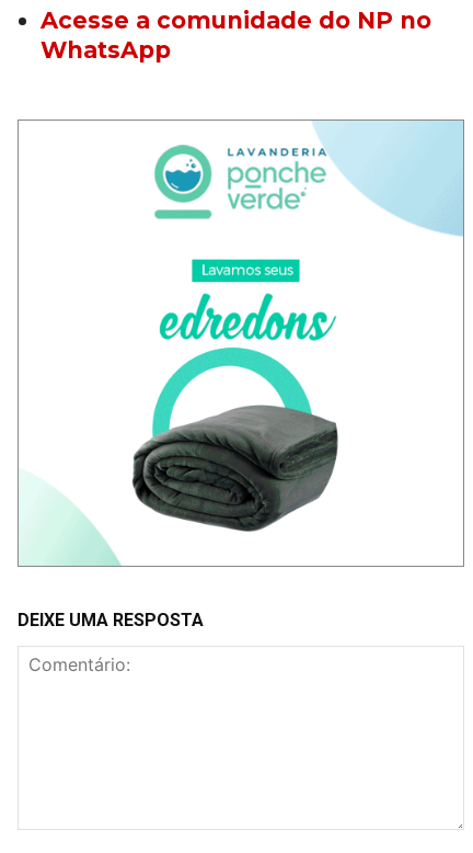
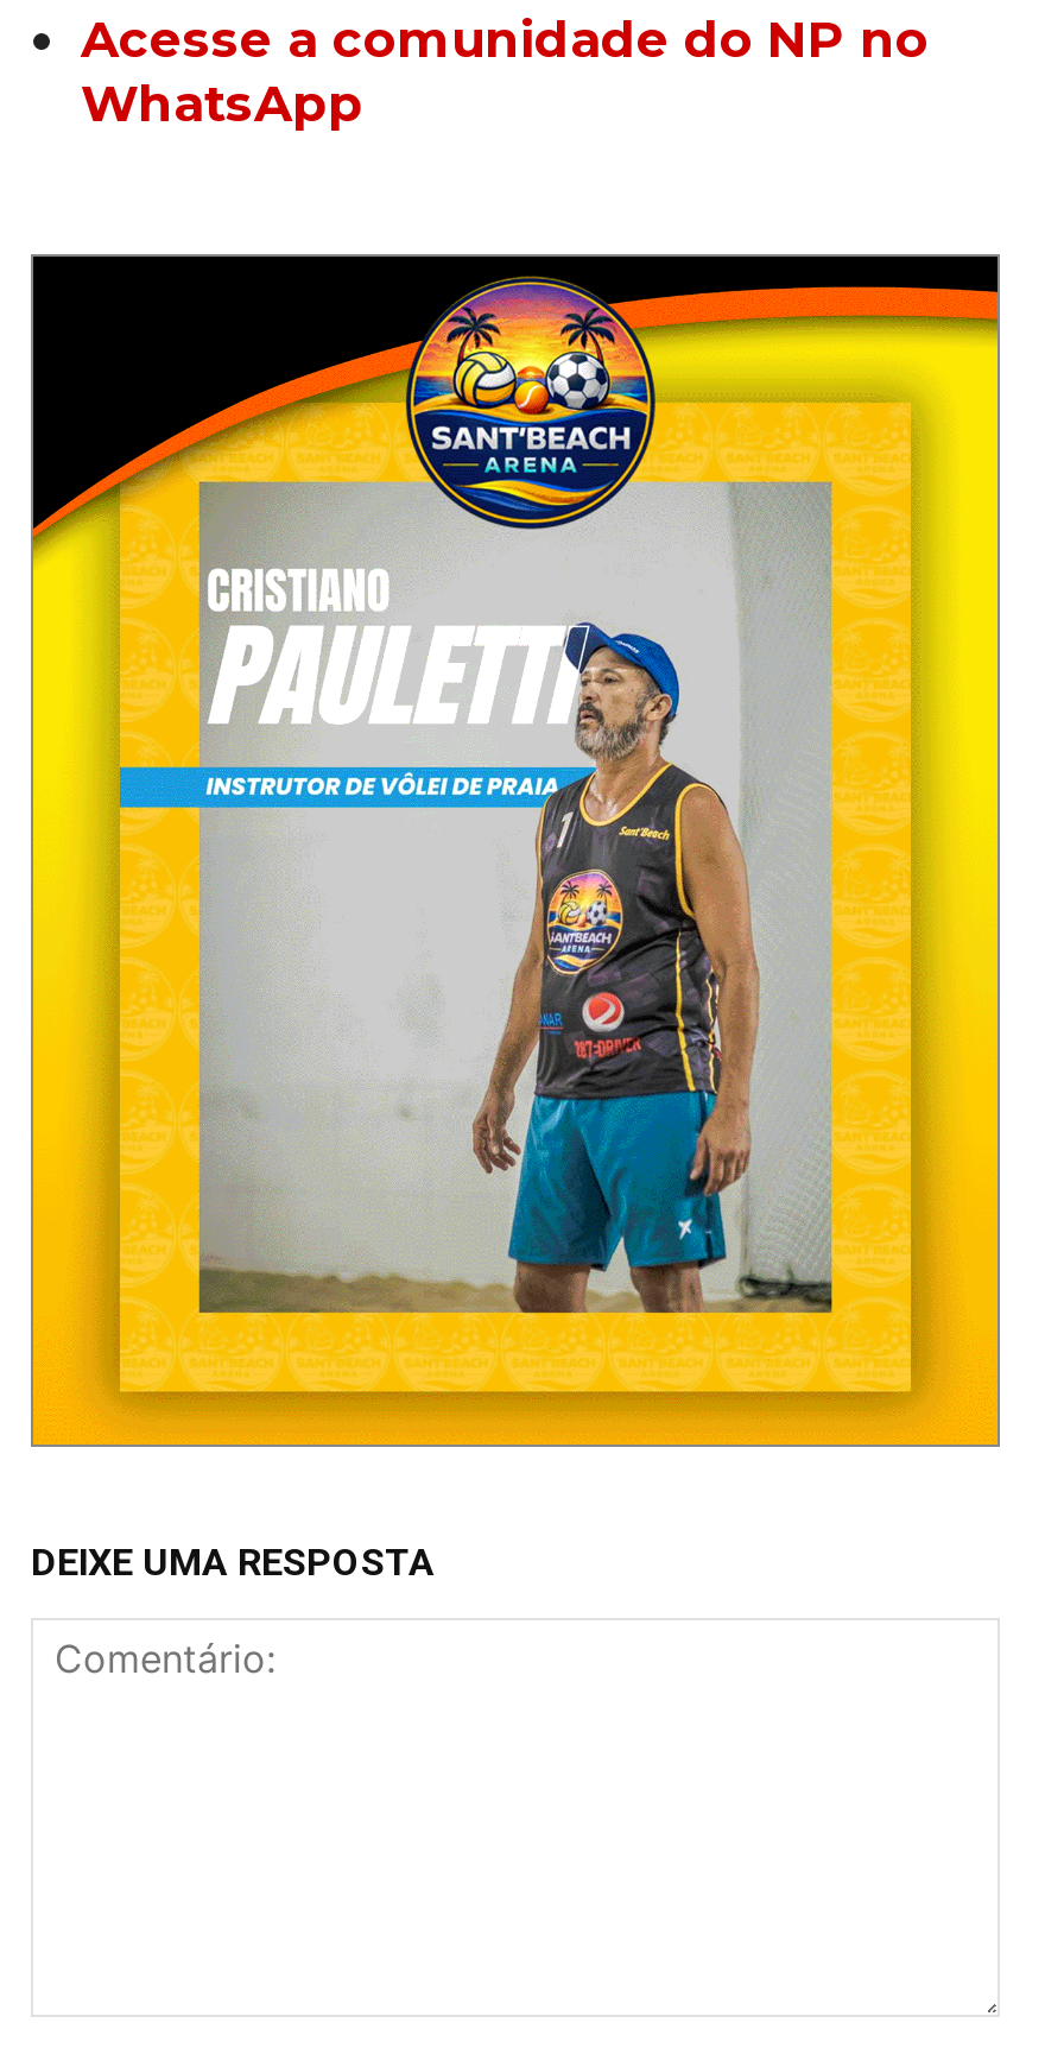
[18,121,464,567] [image] -> [31,254,1000,1447] [image]

